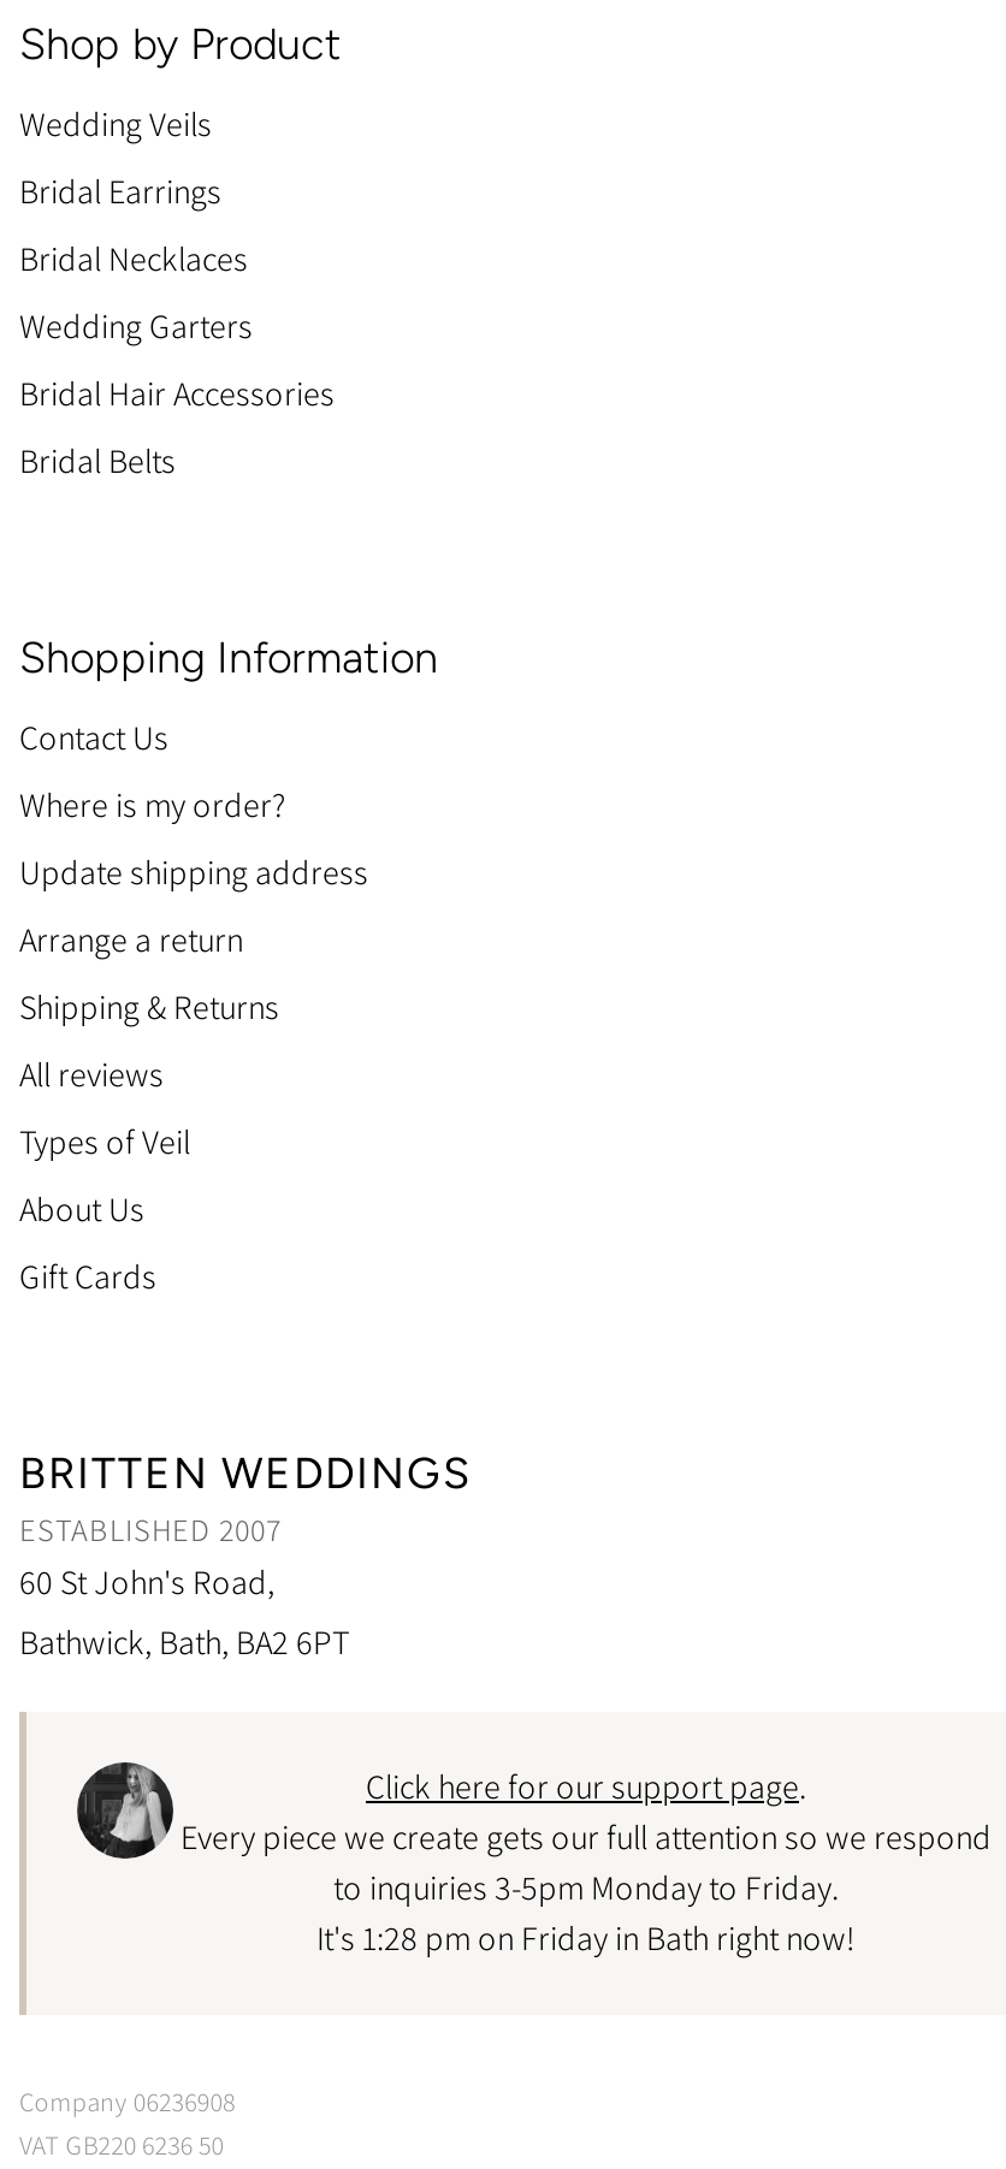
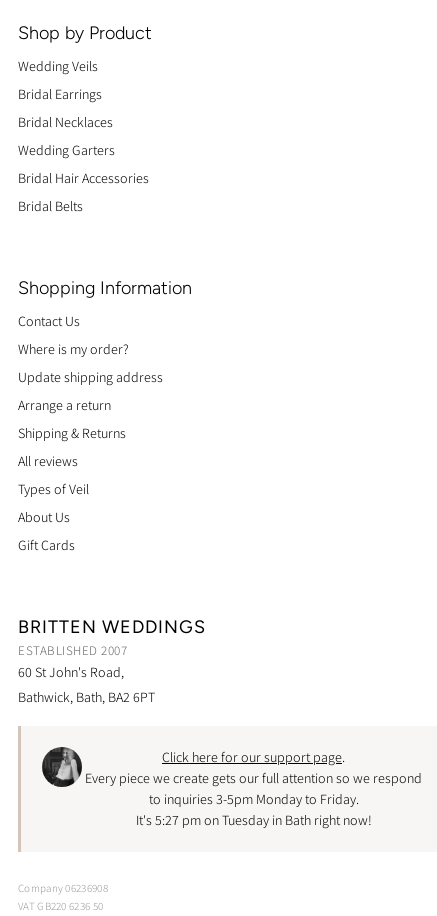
[316,1917,856,1961] It's 1:28 pm on Friday in Bath right now! -> [135,811,371,829] It's 5:27 pm on Tuesday in Bath right now!

